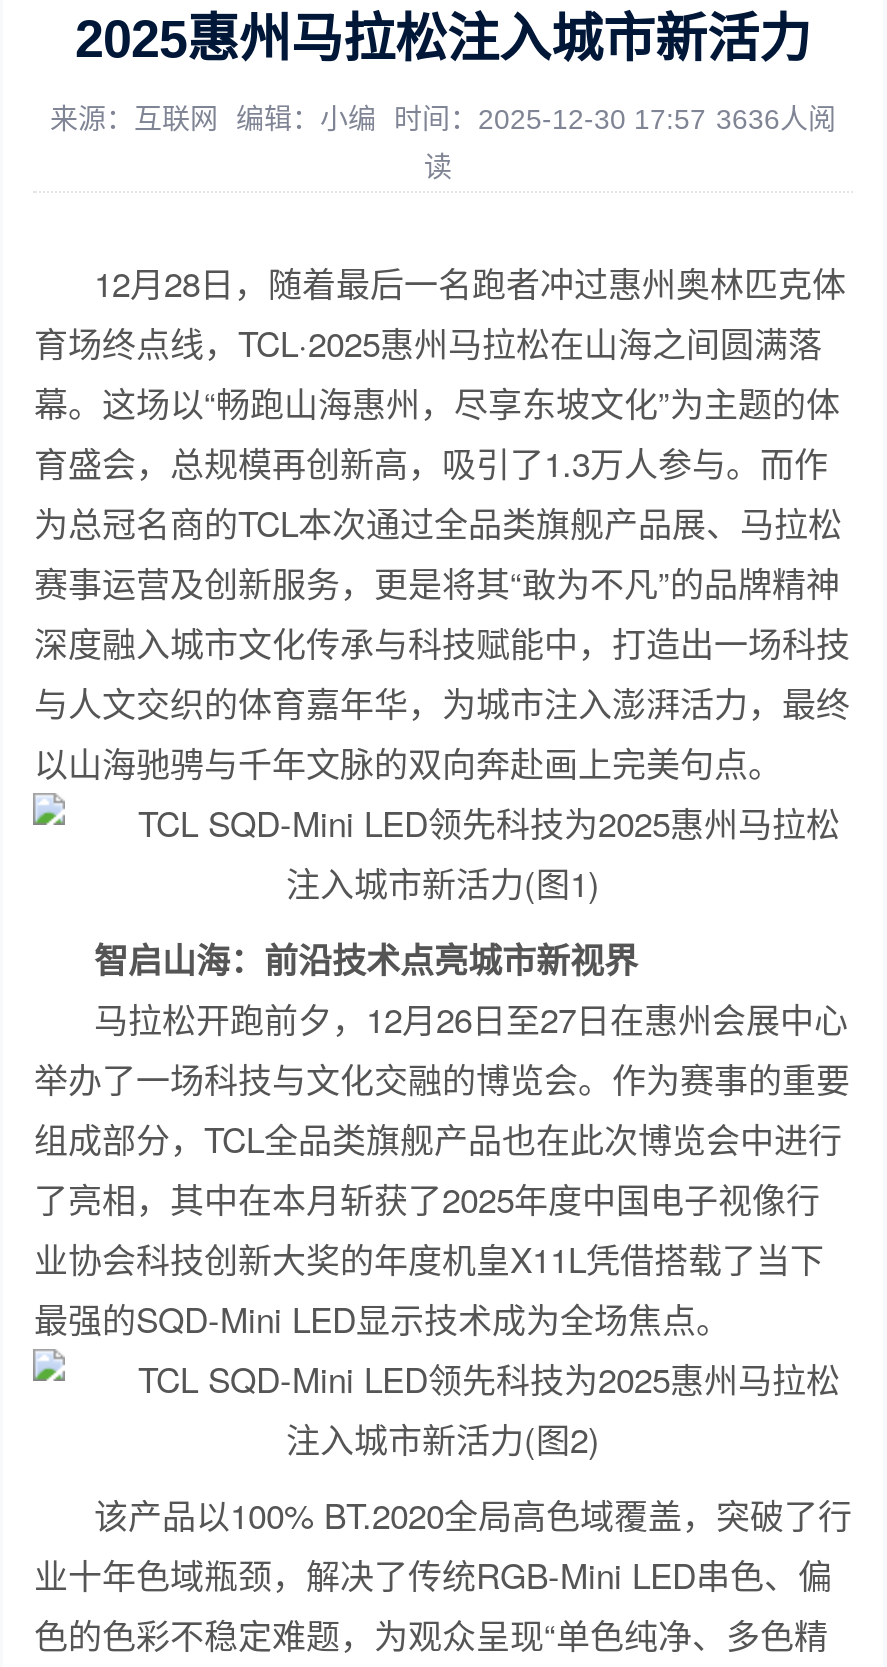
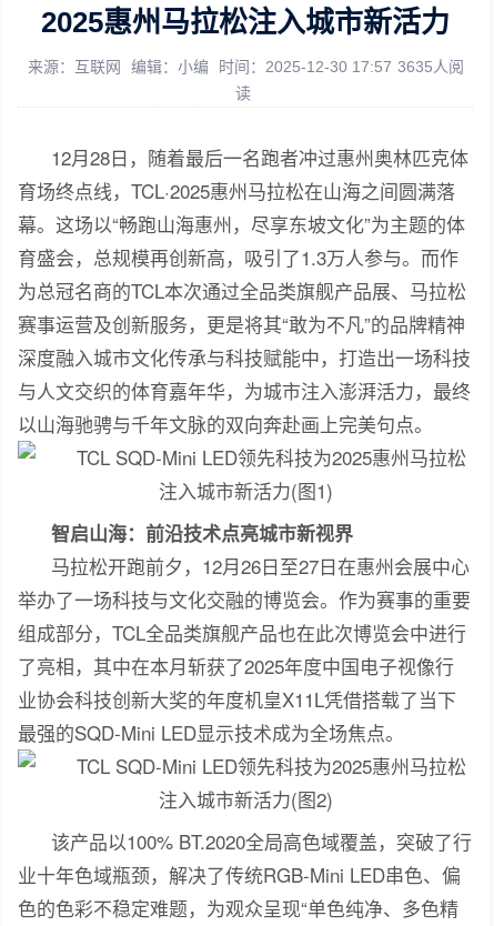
[50,103,836,135] 来源：互联网 编辑：小编 时间：2025-12-30 17:57 3636人阅 -> [27,58,463,76] 来源：互联网 编辑：小编 时间：2025-12-30 17:57 3635人阅

